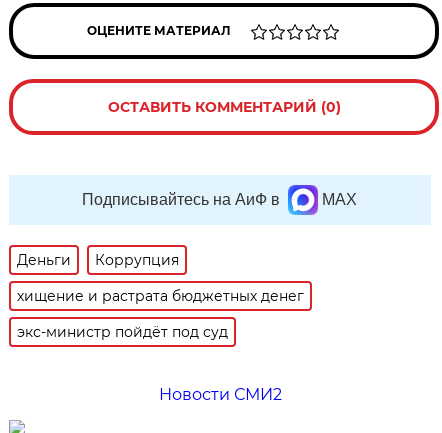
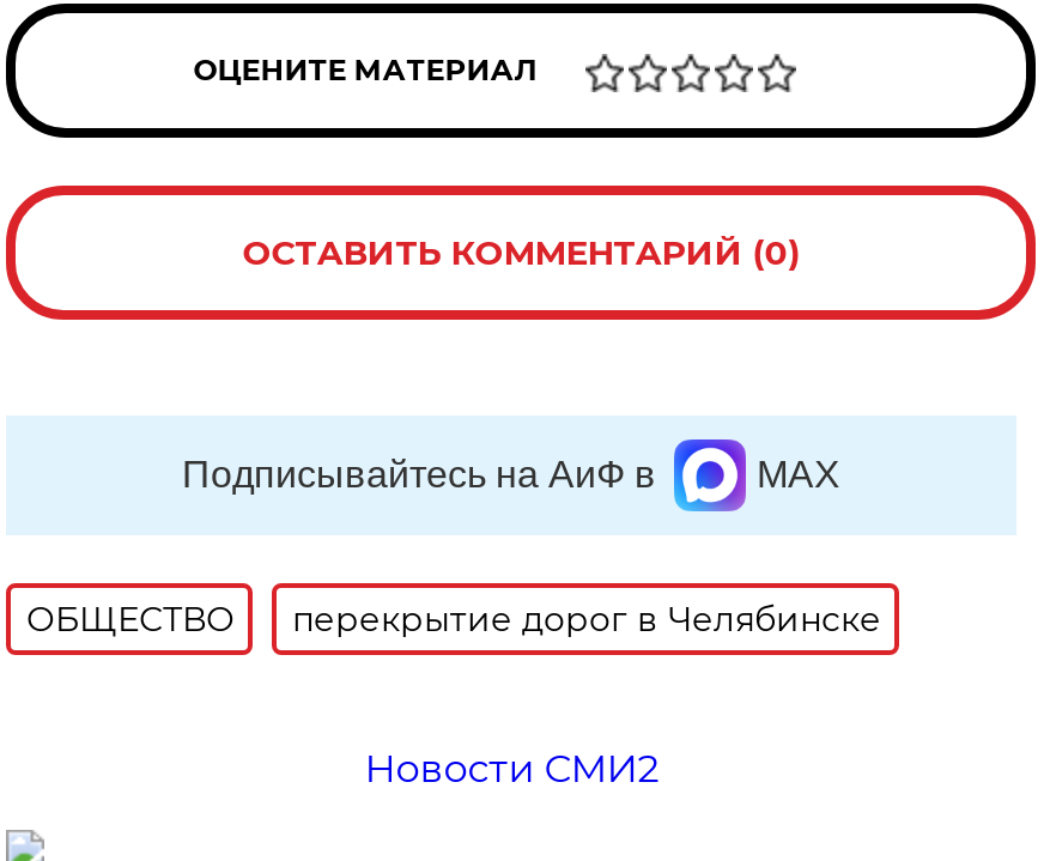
[17,251,304,341] Деньги | Коррупция | хищение и растрата бюджетных денег | экс-министр пойдёт под суд -> [26,597,881,640] ОБЩЕСТВО | перекрытие дорог в Челябинске

